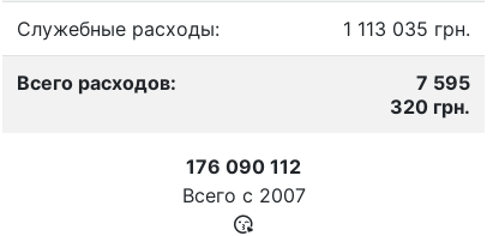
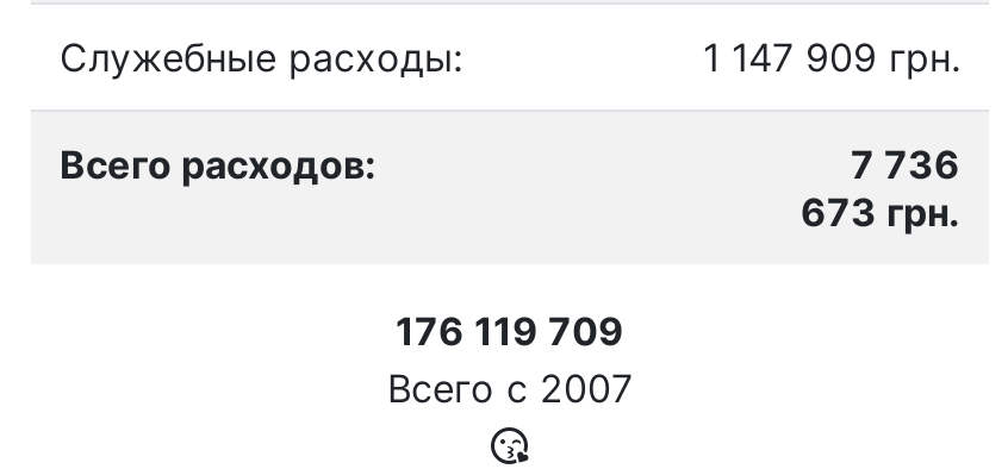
[343,17,470,41] 1 113 035 грн. -> [703,33,960,81] 1 147 909 грн.
[416,71,470,95] 7 595 -> [851,140,960,188] 7 736
[390,95,470,119] 320 грн. -> [801,188,960,236] 673 грн.
[186,155,301,178] 176 090 112 -> [396,307,624,355] 176 119 709

